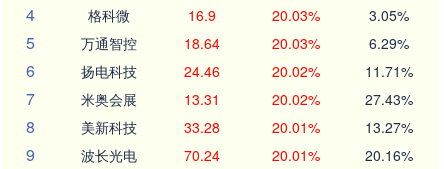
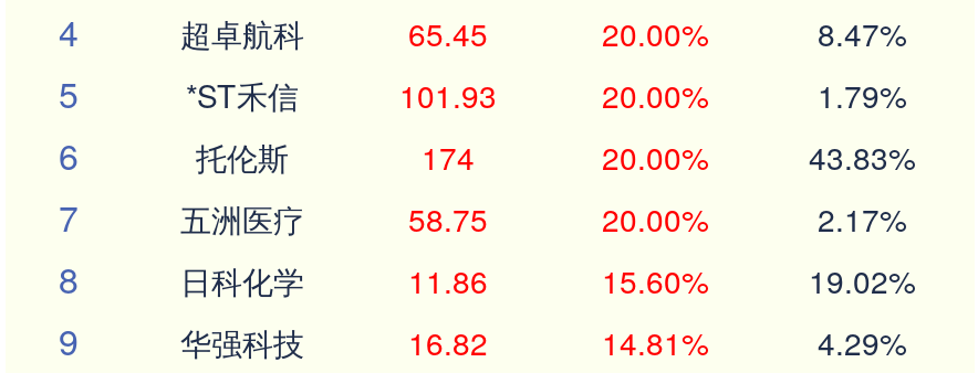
[88,5,409,25] 格科微 | 16.9 | 20.03% | 3.05% -> [180,11,906,55] 超卓航科 | 65.45 | 20.00% | 8.47%
[81,33,409,53] 万通智控 | 18.64 | 20.03% | 6.29% -> [186,73,906,117] *ST禾信 | 101.93 | 20.00% | 1.79%
[81,61,413,81] 扬电科技 | 24.46 | 20.02% | 11.71% -> [196,135,915,179] 托伦斯 | 174 | 20.00% | 43.83%
[81,89,413,109] 米奥会展 | 13.31 | 20.02% | 27.43% -> [180,196,906,241] 五洲医疗 | 58.75 | 20.00% | 2.17%
[81,117,413,137] 美新科技 | 33.28 | 20.01% | 13.27% -> [180,258,915,302] 日科化学 | 11.86 | 15.60% | 19.02%
[81,145,413,165] 波长光电 | 70.24 | 20.01% | 20.16% -> [180,320,906,364] 华强科技 | 16.82 | 14.81% | 4.29%

